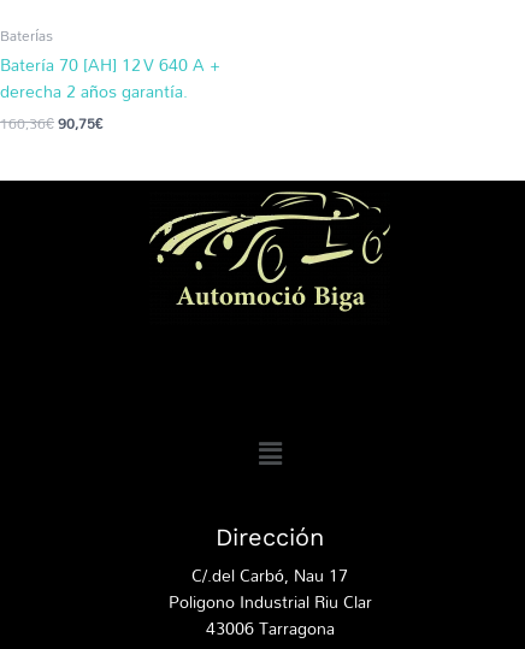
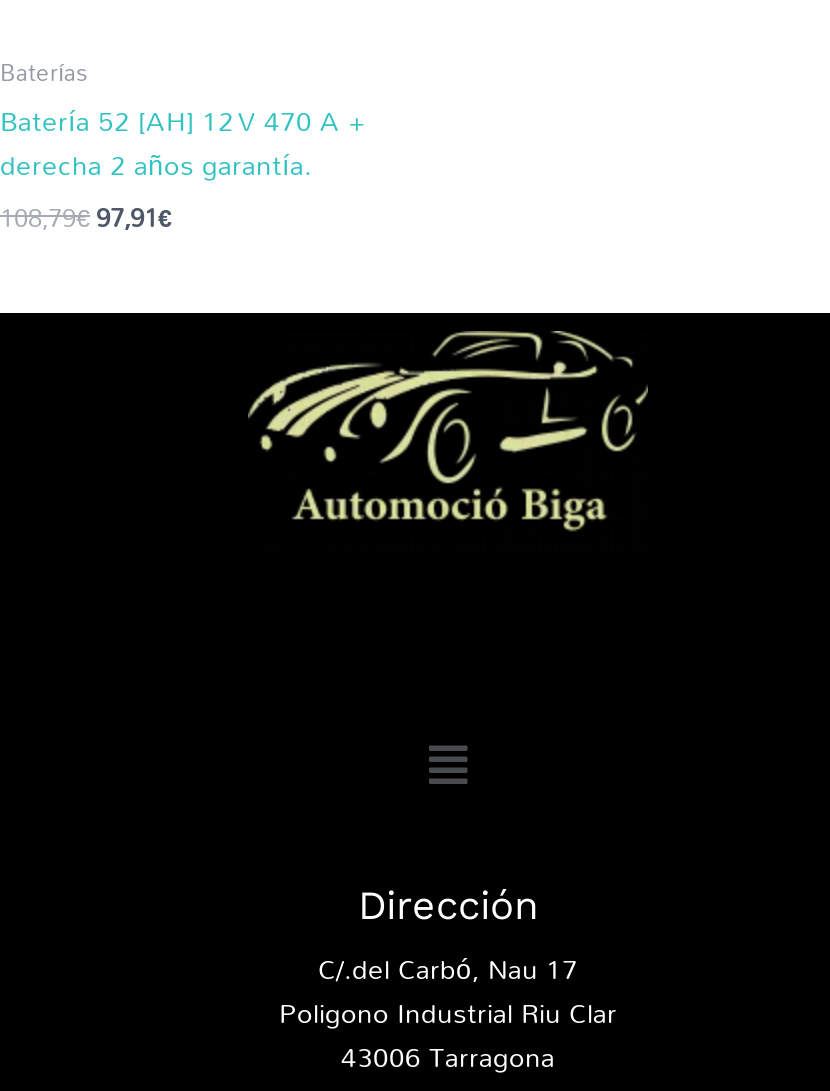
[0,48,220,81] Batería 70 [AH] 12 V 640 A + -> [0,93,366,147] Batería 52 [AH] 12 V 470 A +
[0,108,54,137] 160,36€ -> [0,193,90,241] 108,79€
[58,108,104,137] 90,75€ -> [96,193,172,241] 97,91€

